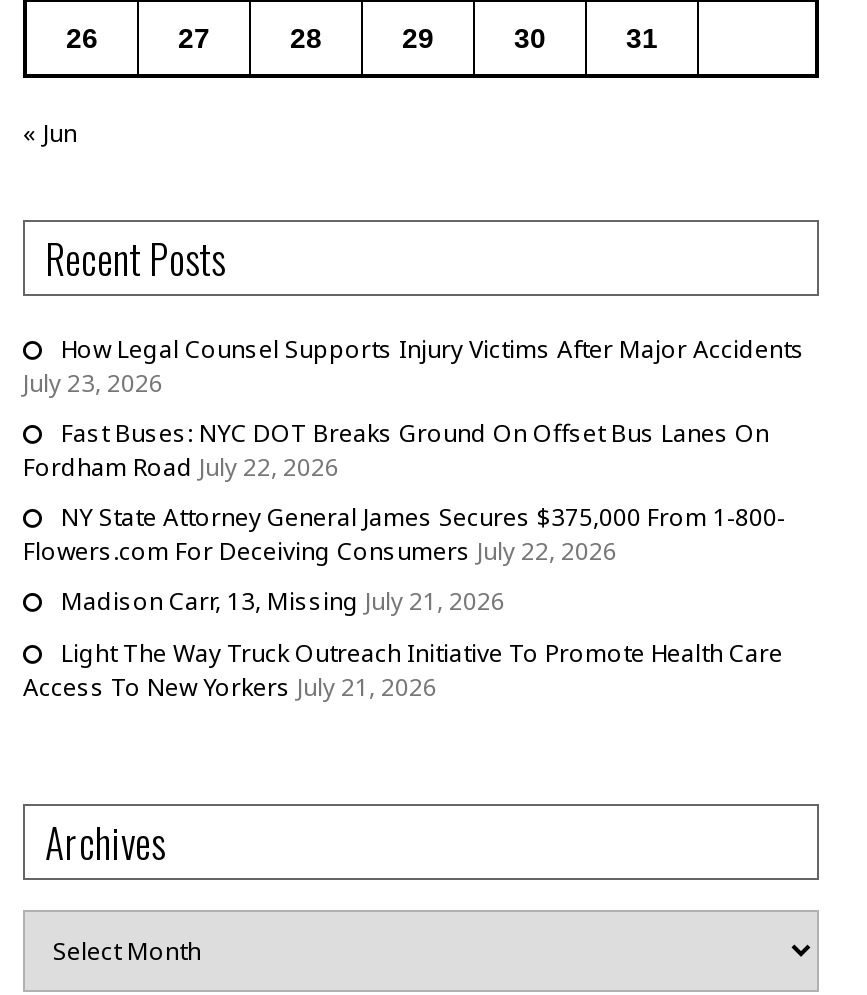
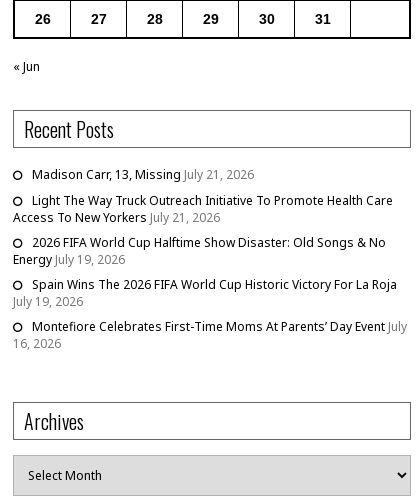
[23,331,805,567] How Legal Counsel Supports Injury Victims After Major Accidents | July 23, 2026 | Fast Buses: NYC DOT Breaks Ground On Offset Bus Lanes On | Fordham Road July 22, 2026 | NY State Attorney General James Secures $375,000 From 1-800- | Flowers.com For Deceiving Consumers July 22, 2026 -> none
moved [23,583,783,703] -> [13,166,393,226]: Madison Carr, 13, Missing July 21, 2026 | Light The Way Truck Outreach Initiative To Promote Health Care | Access To New Yorkers July 21, 2026
none -> [13,234,407,352] 2026 FIFA World Cup Halftime Show Disaster: Old Songs & No | Energy July 19, 2026 | Spain Wins The 2026 FIFA World Cup Historic Victory For La Roja | July 19, 2026 | Montefiore Celebrates First-Time Moms At Parents’ Day Event July | 16, 2026

